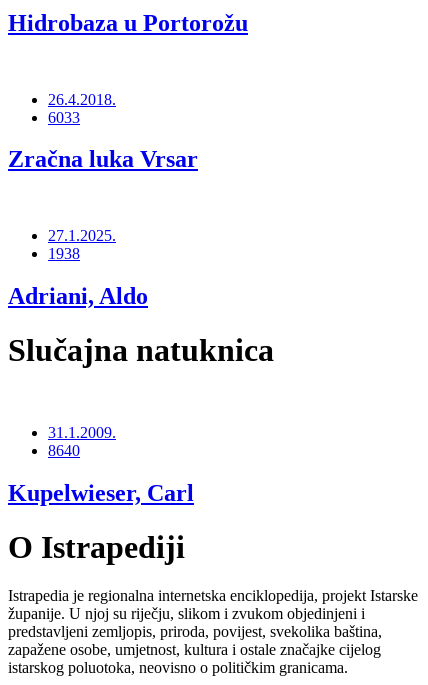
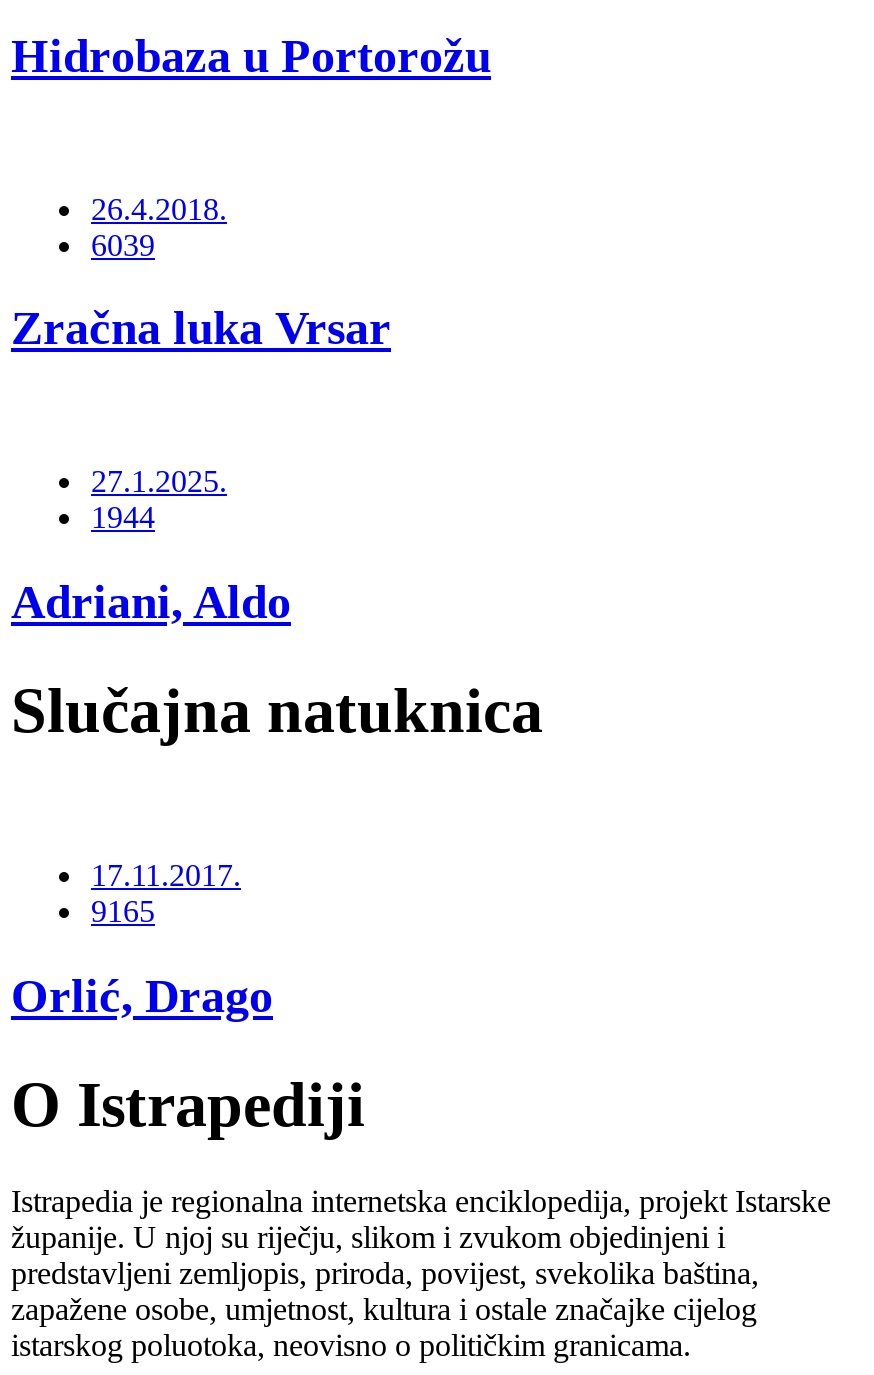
[48,109,80,126] 6033 -> [91,227,155,261] 6039
[48,245,80,262] 1938 -> [91,501,155,535] 1944
[48,424,116,459] 31.1.2009. | 8640 -> [91,858,241,928] 17.11.2017. | 9165
[8,480,194,506] Kupelwieser, Carl -> [11,970,273,1022] Orlić, Drago

